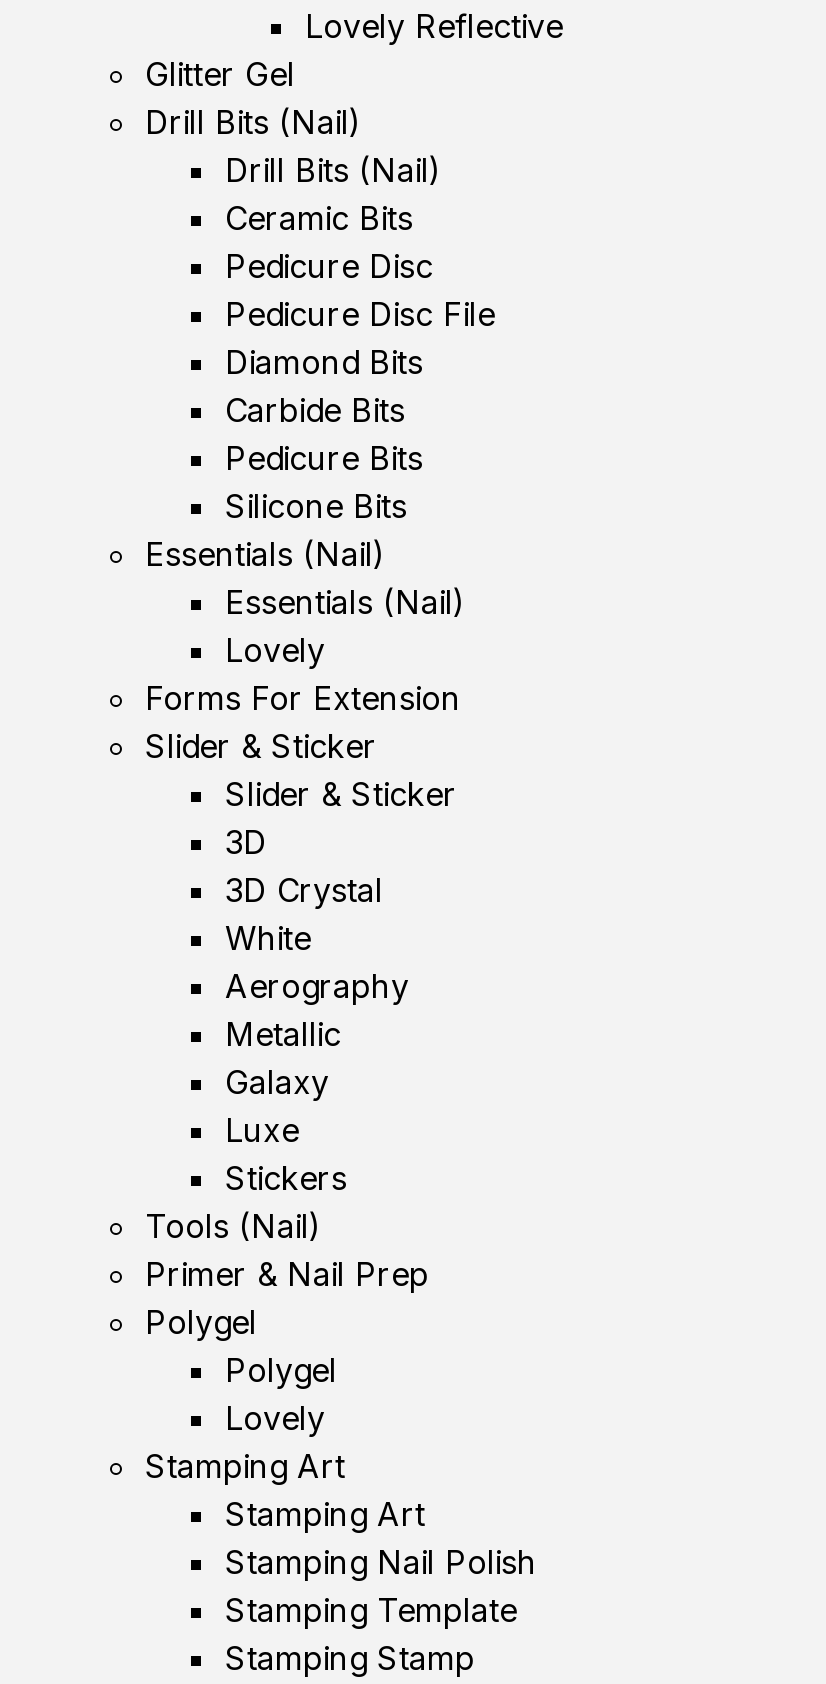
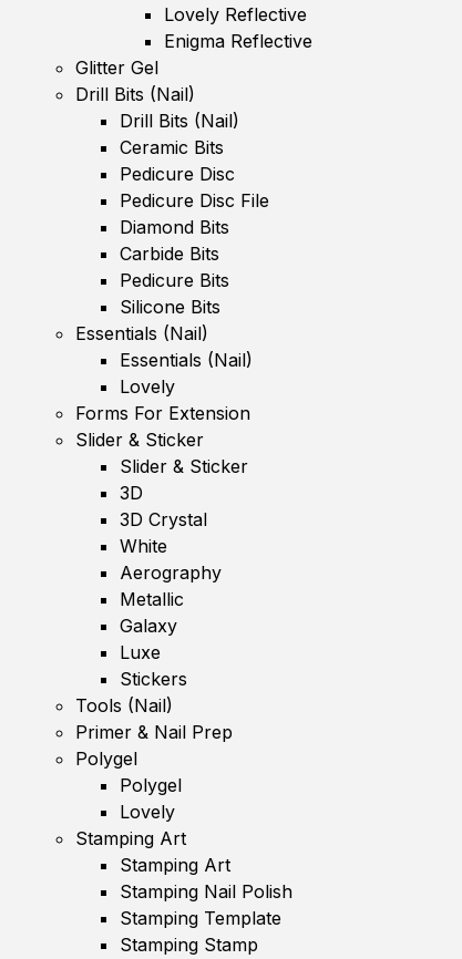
none -> [164,30,312,52] Enigma Reflective

